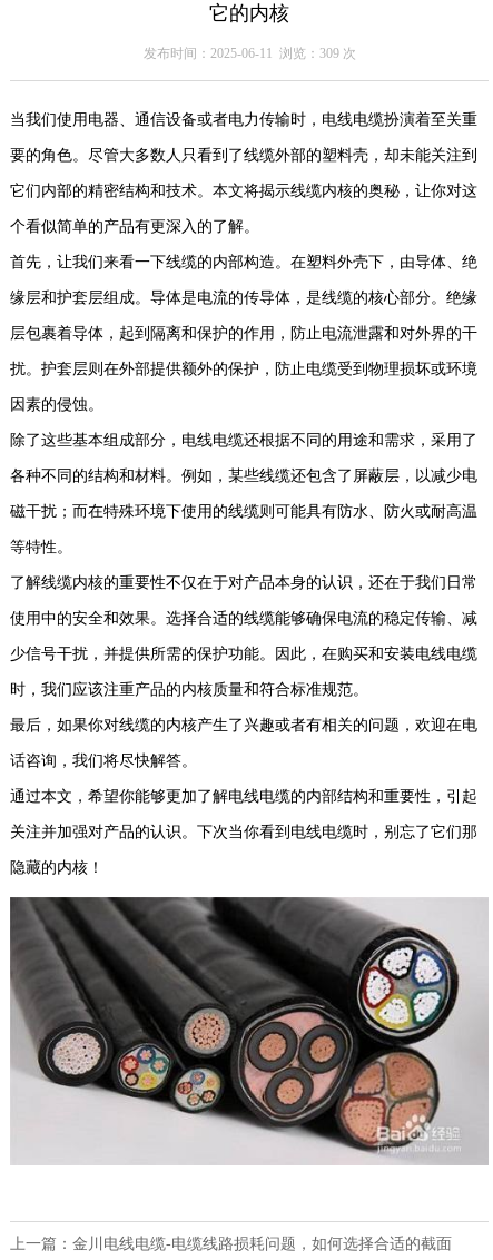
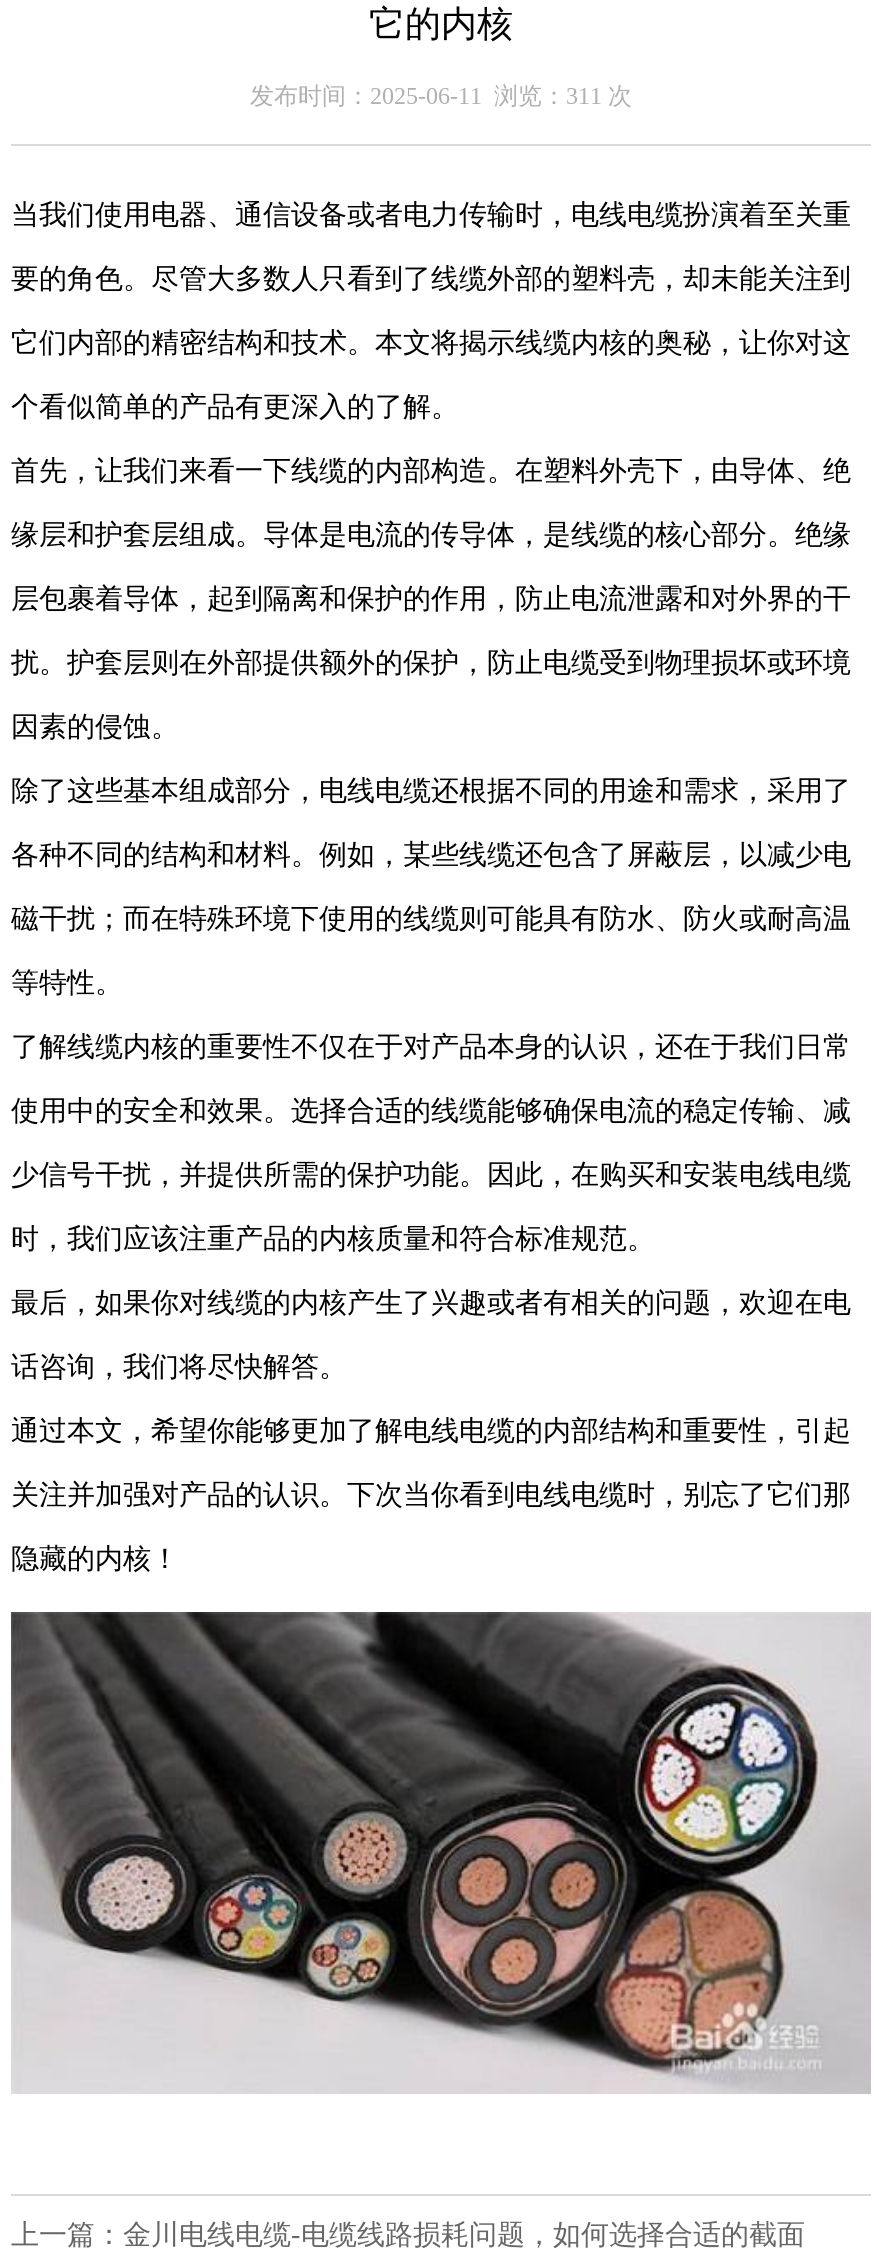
[143,46,356,61] 发布时间：2025-06-11 浏览：309 次 -> [250,82,632,110] 发布时间：2025-06-11 浏览：311 次

